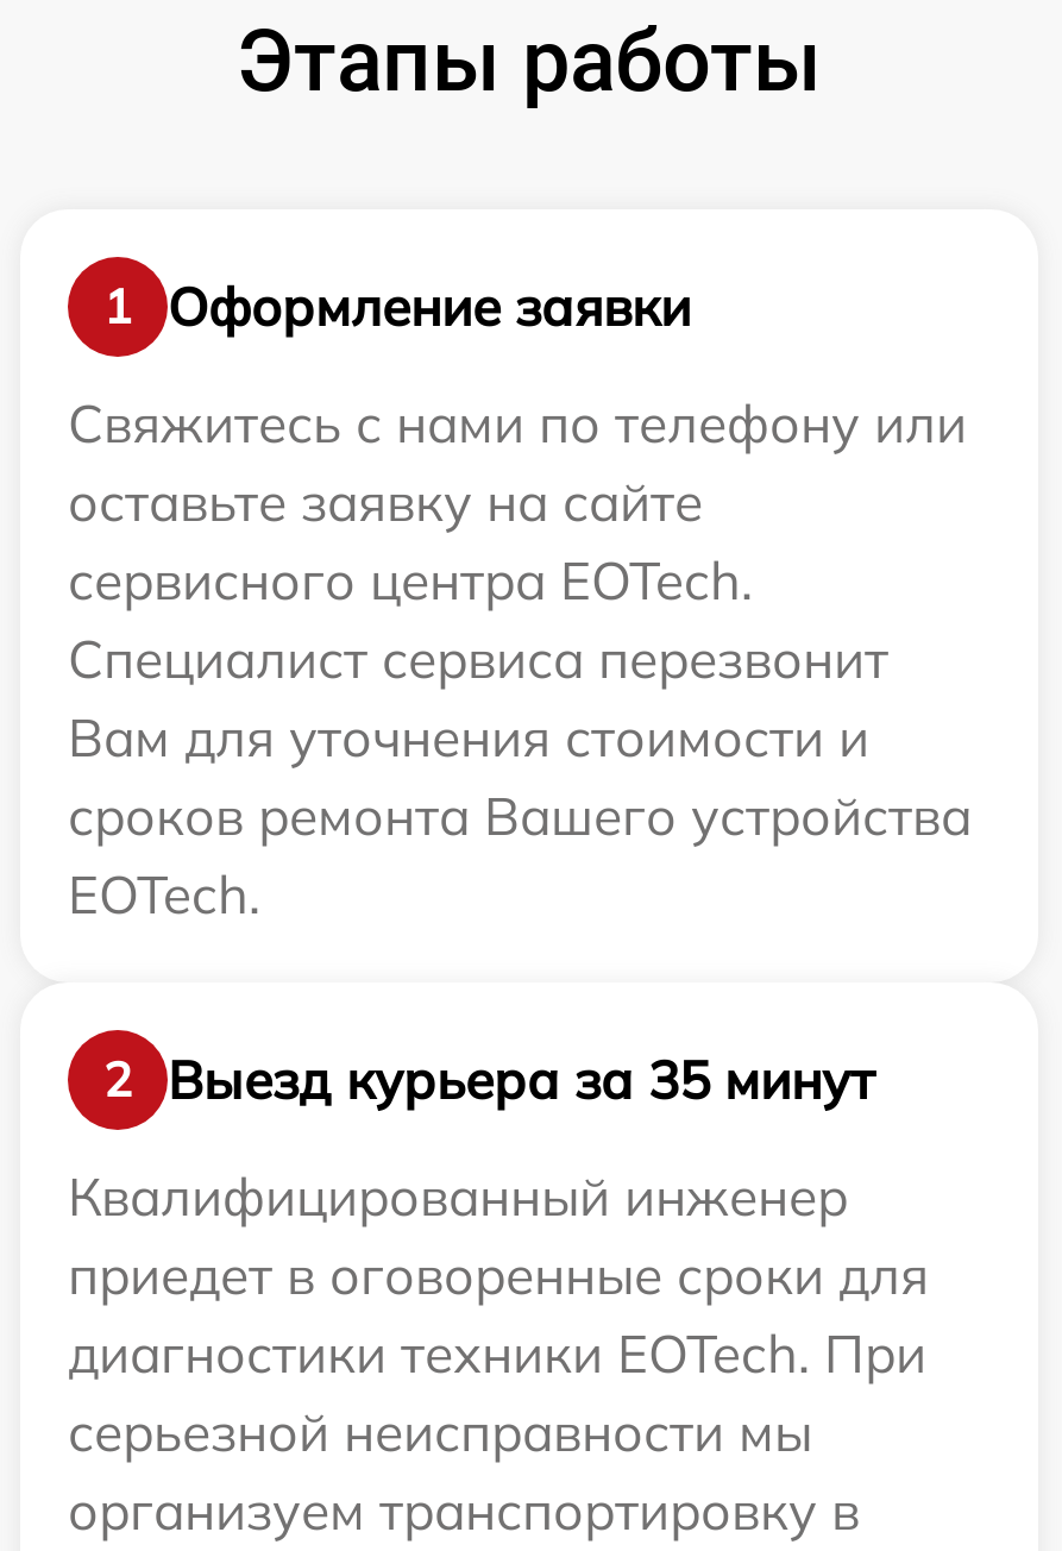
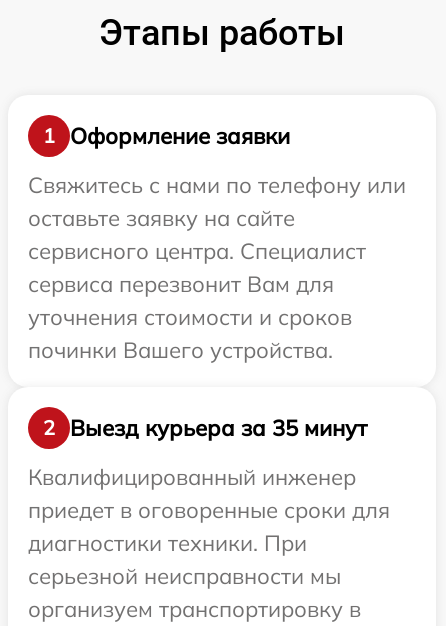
[68,547,972,928] сервисного центра EOTech. | Специалист сервиса перезвонит | Вам для уточнения стоимости и | сроков ремонта Вашего устройства | EOTech. -> [28,237,366,364] сервисного центра. Специалист | сервиса перезвонит Вам для | уточнения стоимости и сроков | починки Вашего устройства.
[68,1320,926,1387] диагностики техники EOTech. При -> [28,529,307,557] диагностики техники. При

